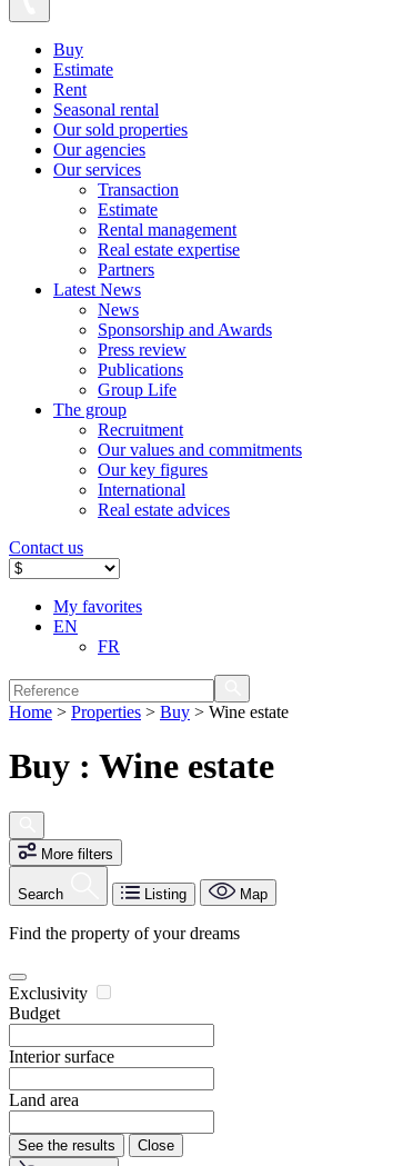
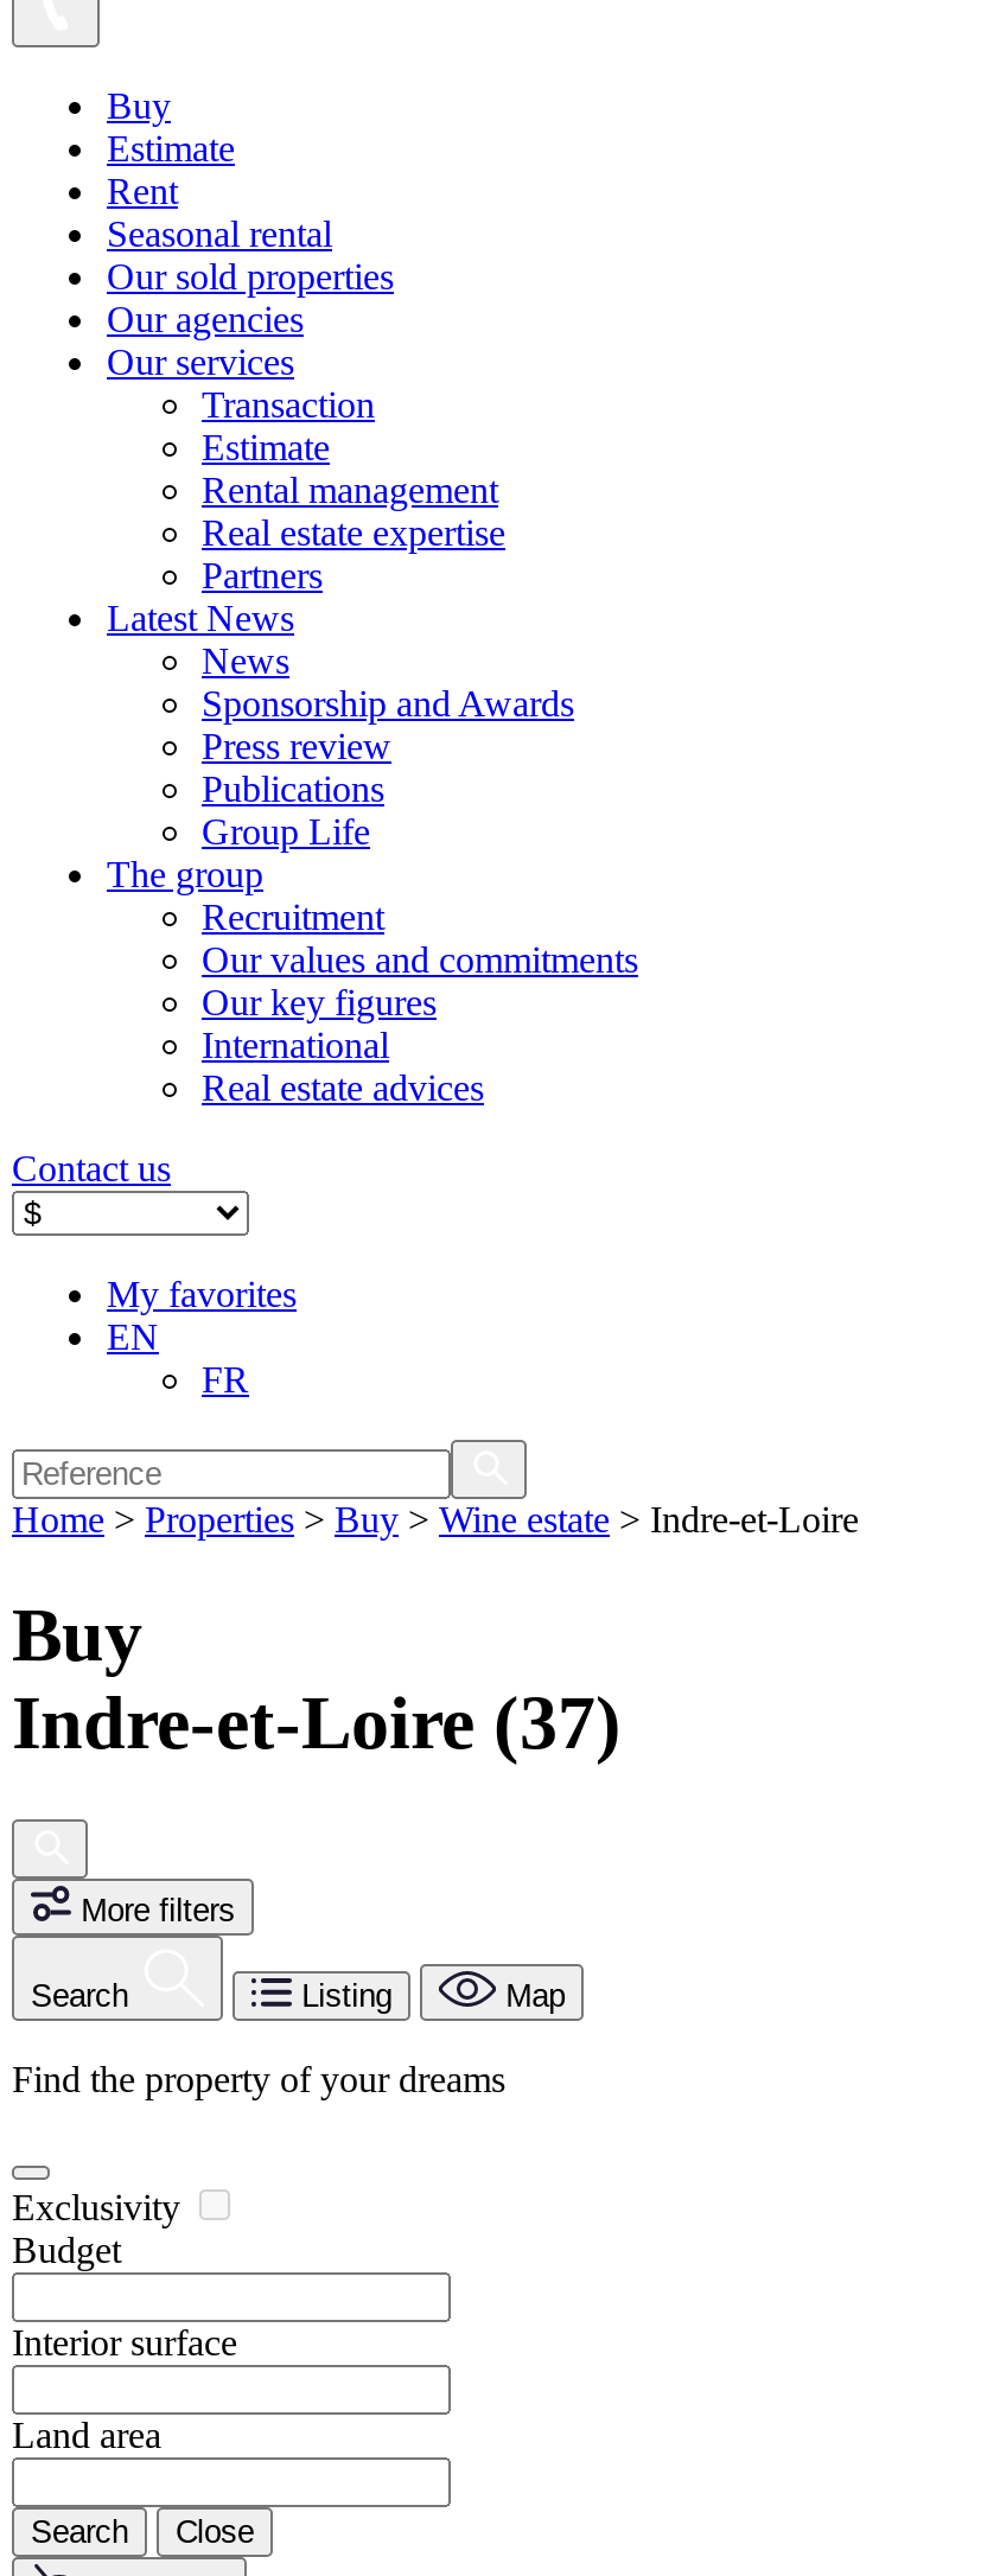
[9,702,289,721] Home>Properties>Buy>Wine estate -> [12,1499,859,1539] Home>Properties>Buy>Wine estate > Indre-et-Loire
[9,746,274,786] Buy : Wine estate -> [12,1593,622,1766] Buy | Indre-et-Loire (37)
[18,1137,115,1154] See the results -> [31,2515,128,2551] Search

